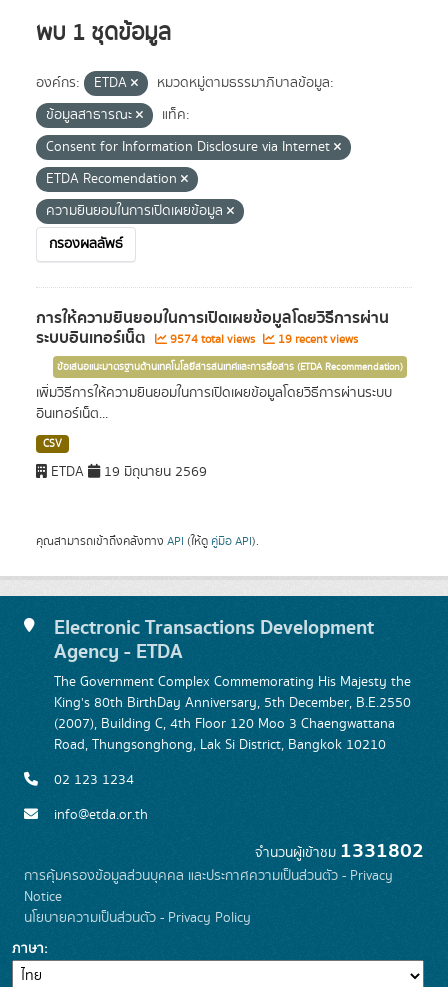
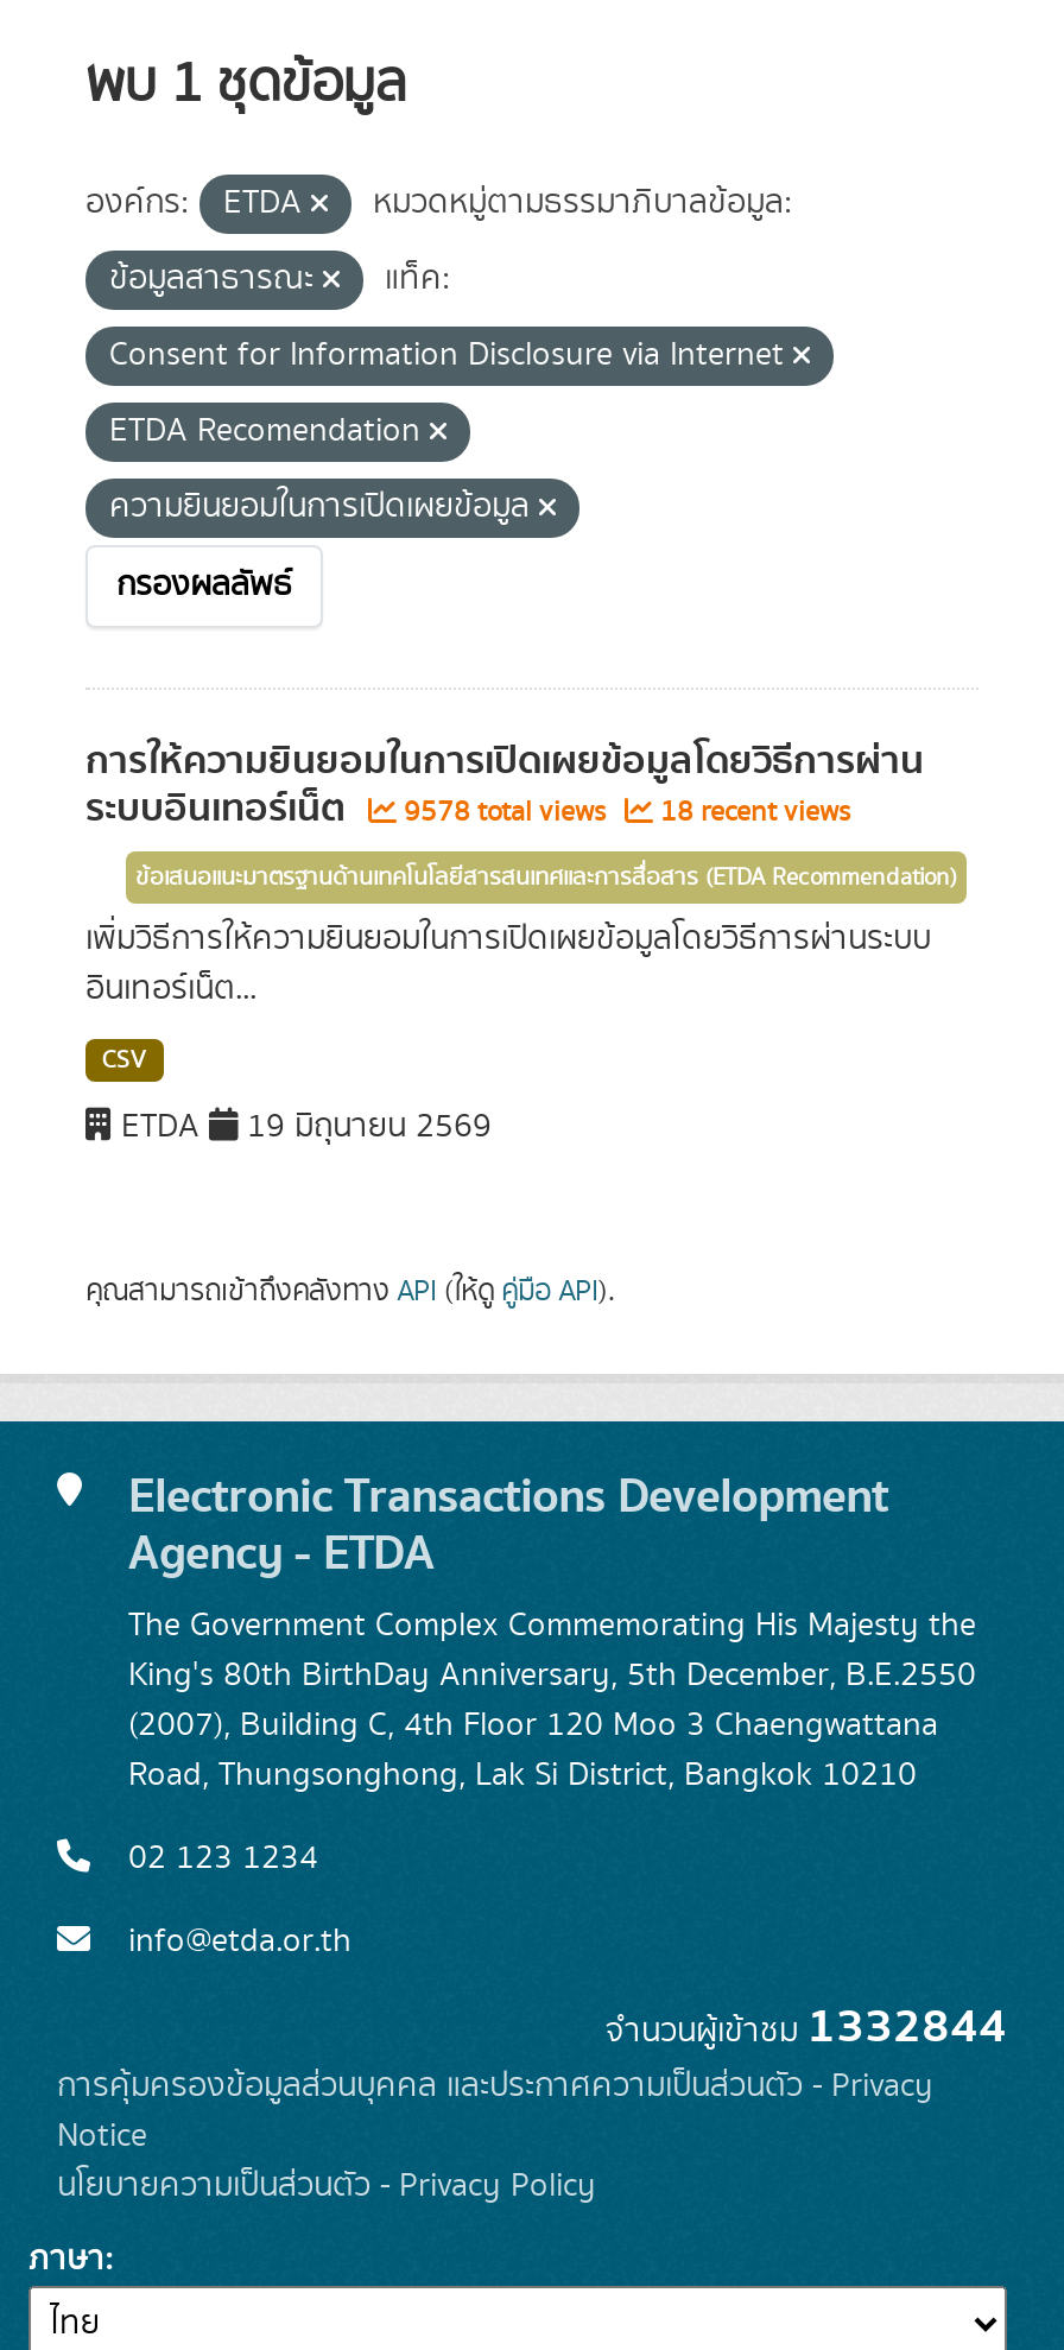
[167,331,258,348] 9574 total views -> [397,792,613,832] 9578 total views
[275,331,358,348] 19 recent views -> [653,792,850,832] 18 recent views
[255,835,424,867] จำนวนผู้เข้าชม1331802 -> [606,1989,1007,2065] จำนวนผู้เข้าชม1332844

